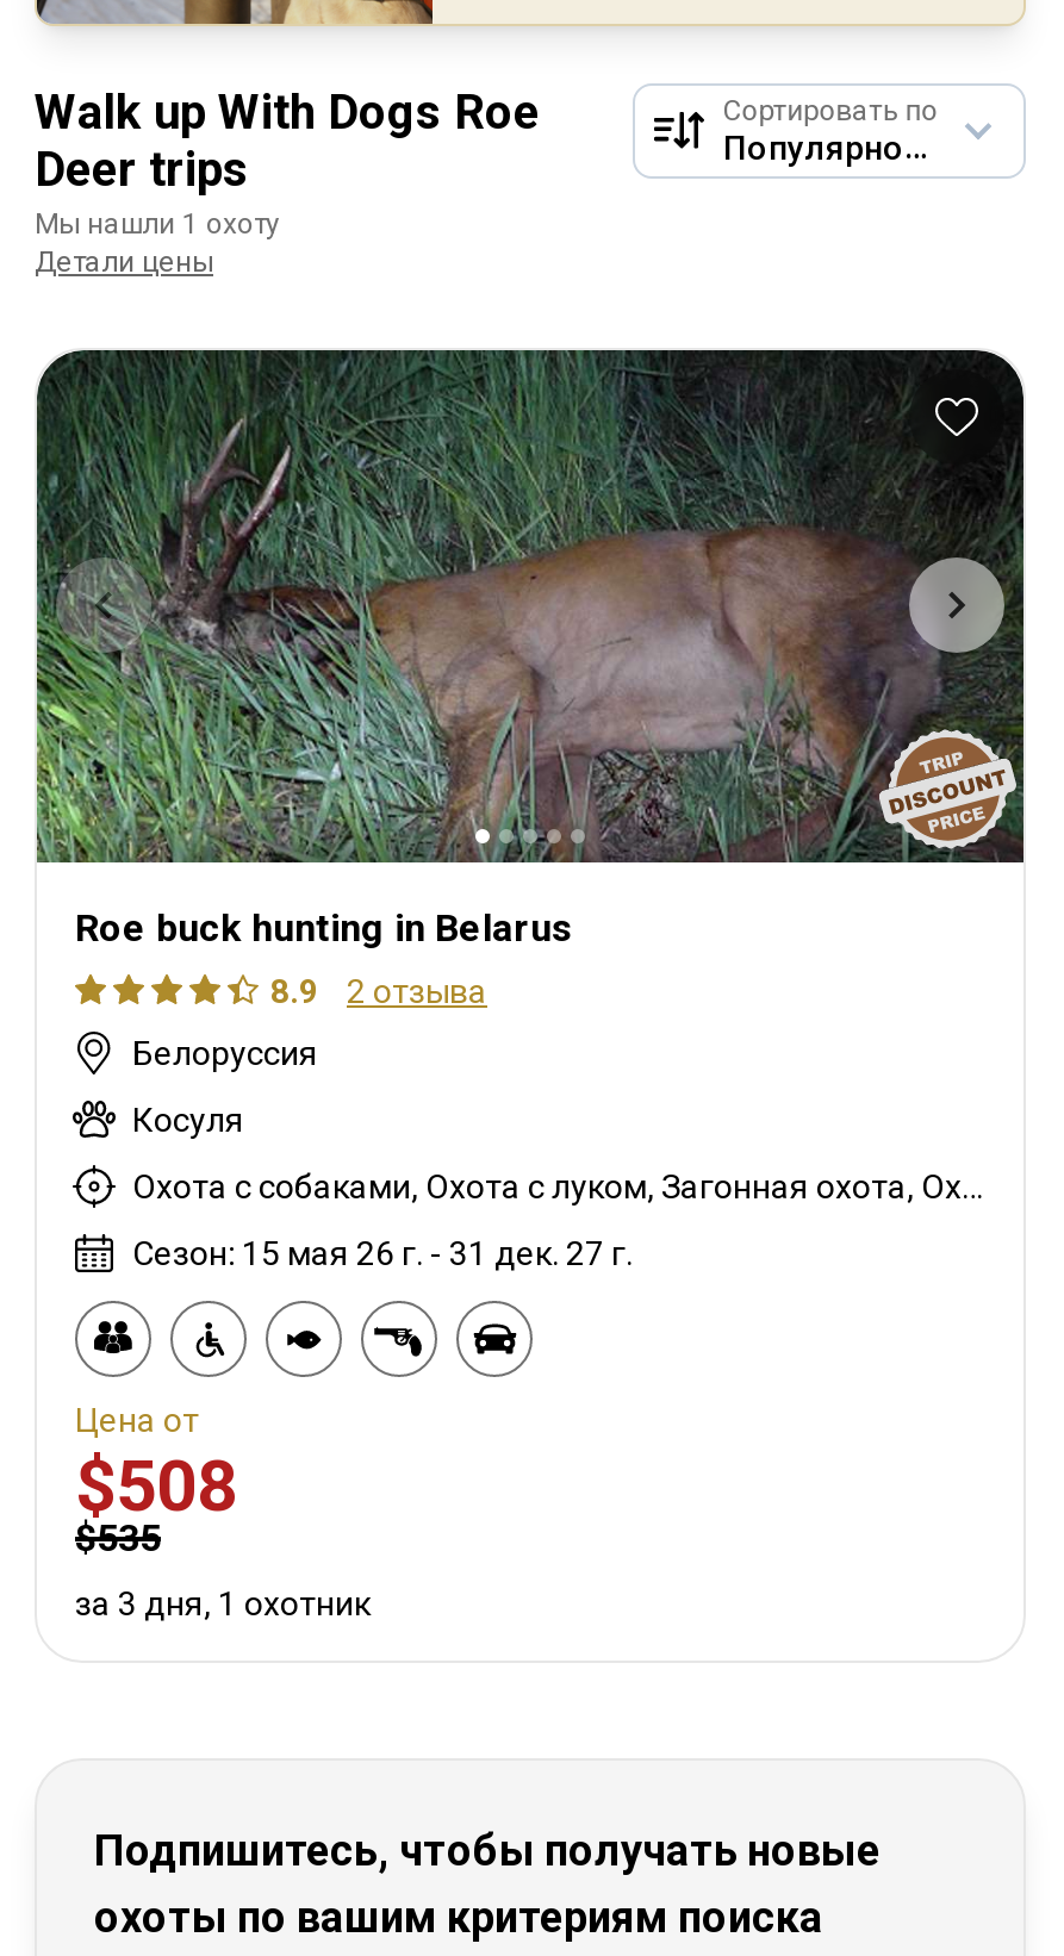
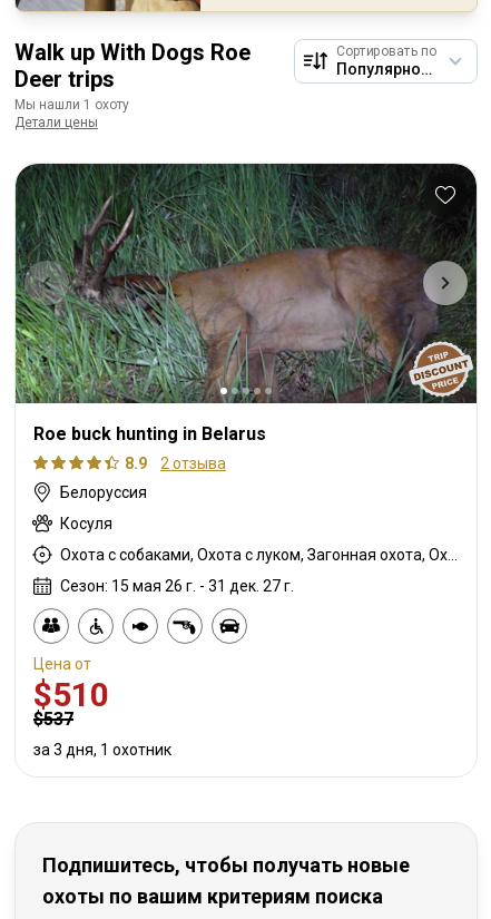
[75,1443,237,1527] $508 -> [33,675,109,714] $510
[75,1515,161,1560] $535 -> [33,708,73,729] $537

